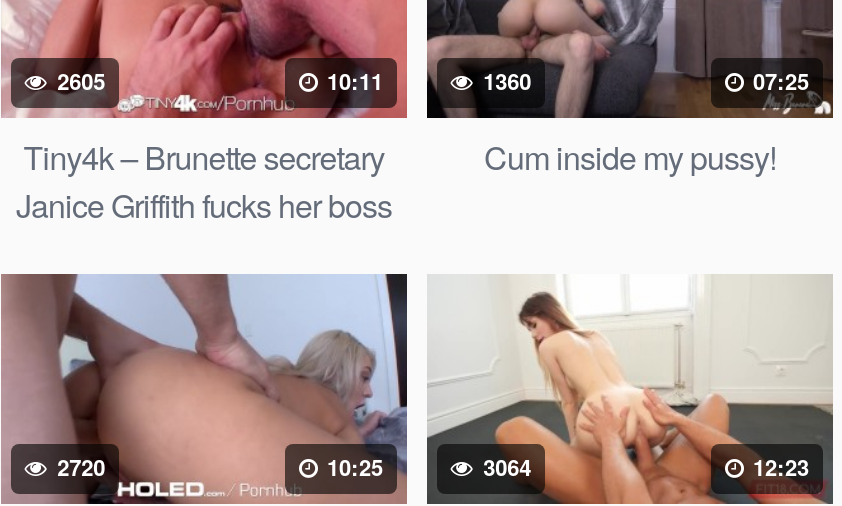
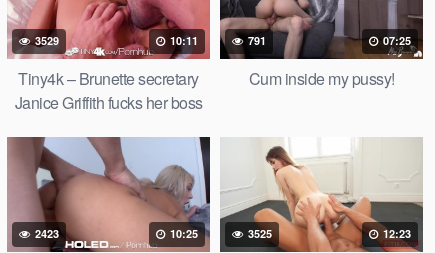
[51,65,105,95] 2605 -> [32,33,59,48] 3529
[477,65,531,95] 1360 -> [245,33,266,48] 791
[51,451,105,481] 2720 -> [32,226,59,241] 2423
[477,451,531,481] 3064 -> [245,226,272,241] 3525

